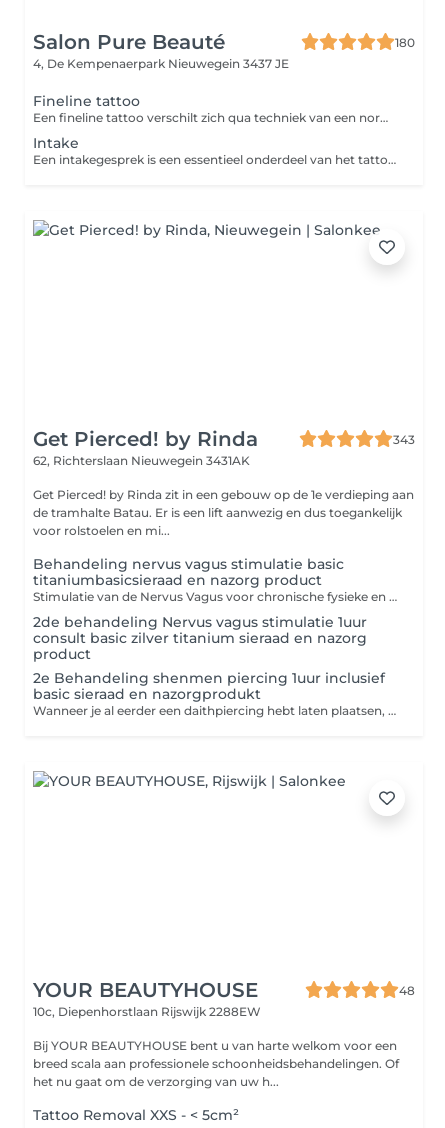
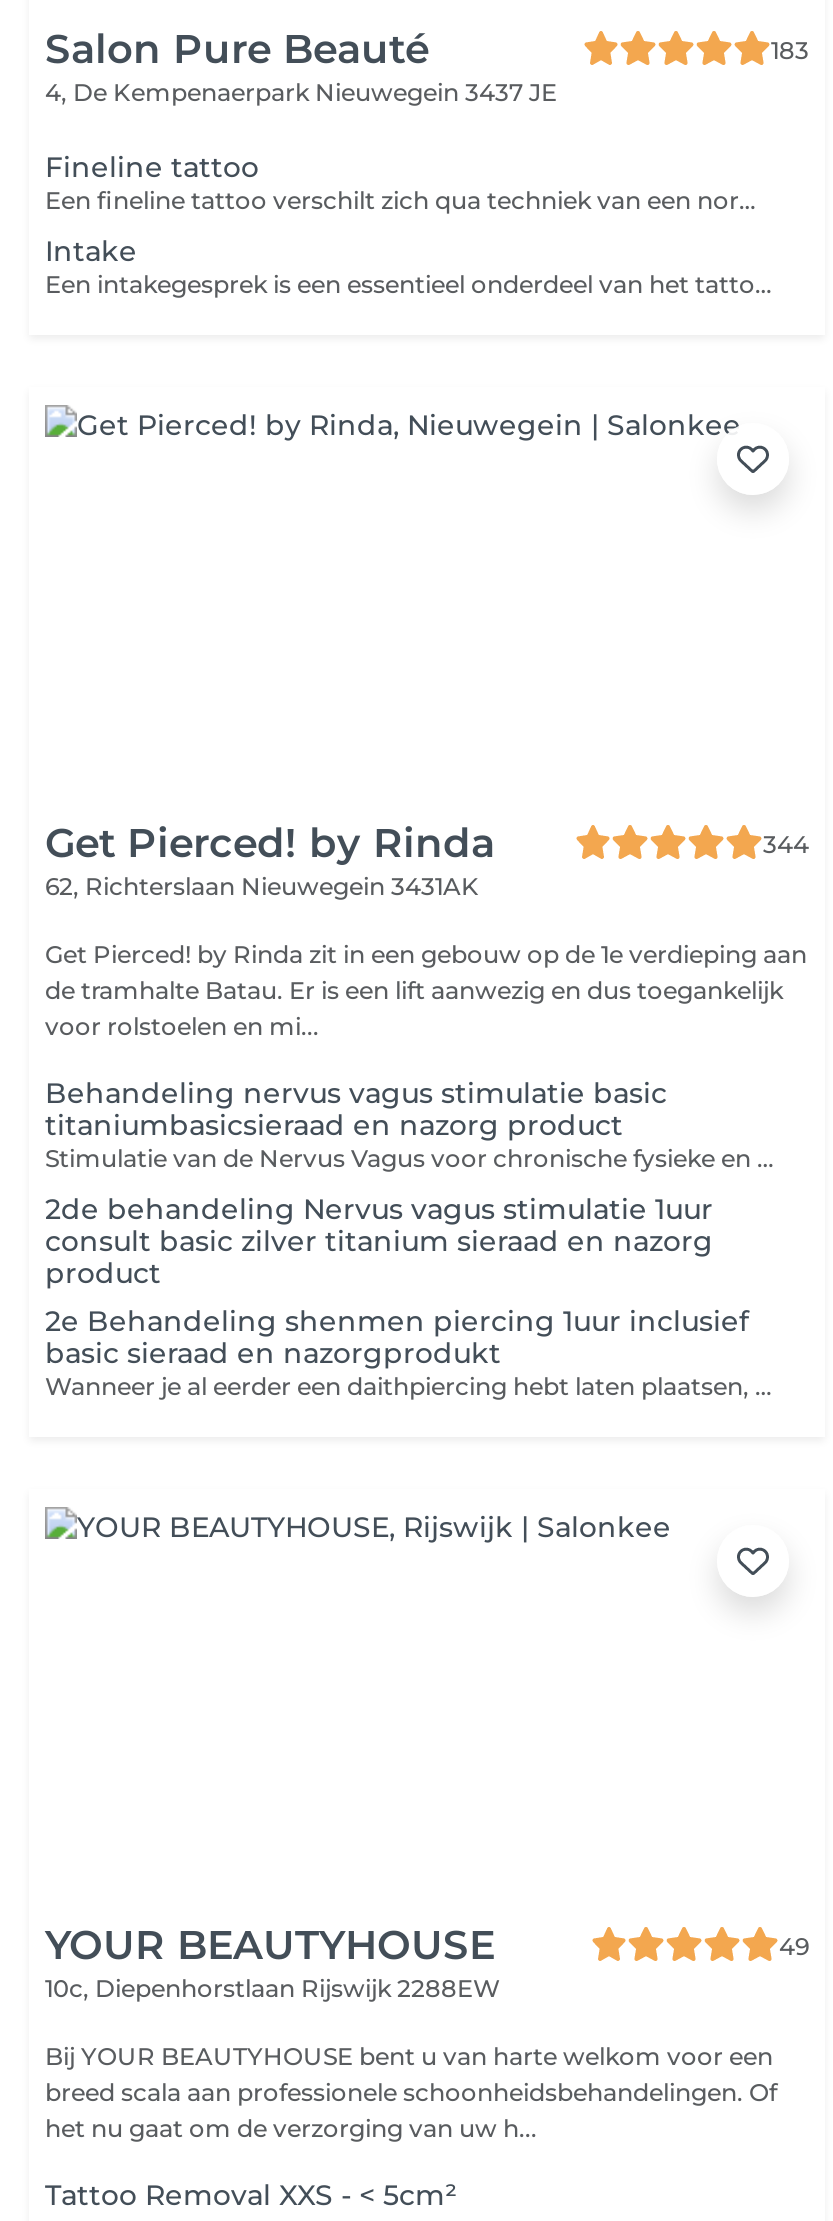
[395,35,415,50] 180 -> [771,35,809,65] 183
[393,432,415,447] 343 -> [763,829,809,859] 344
[399,983,415,998] 48 -> [779,1931,809,1961] 49

